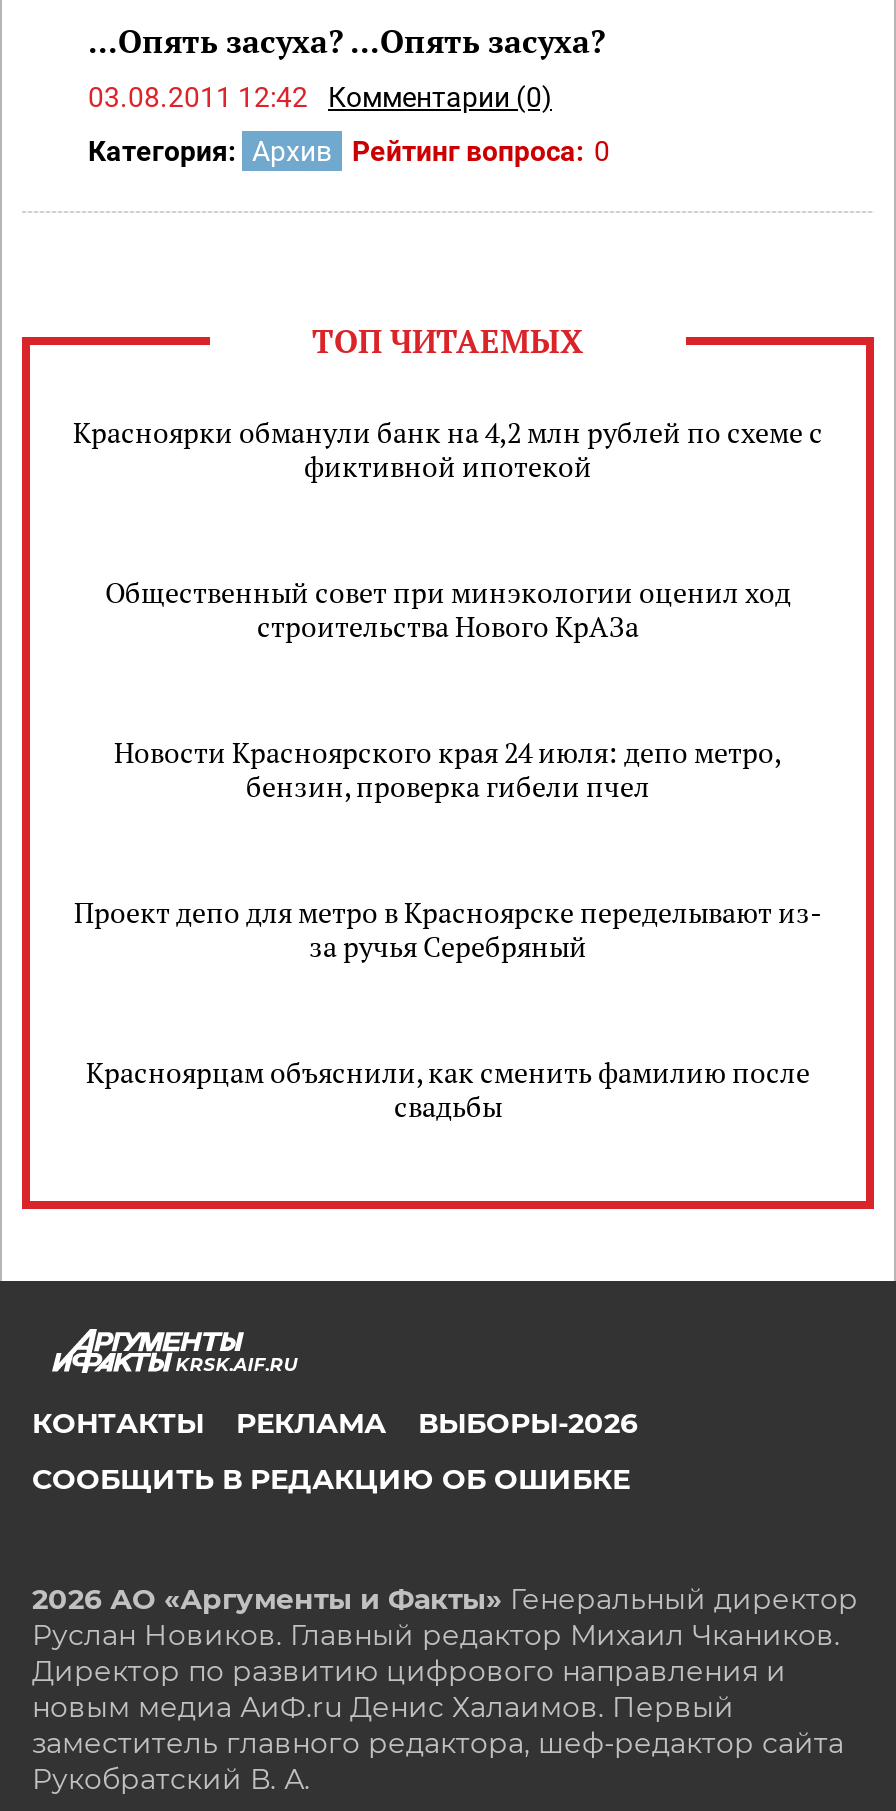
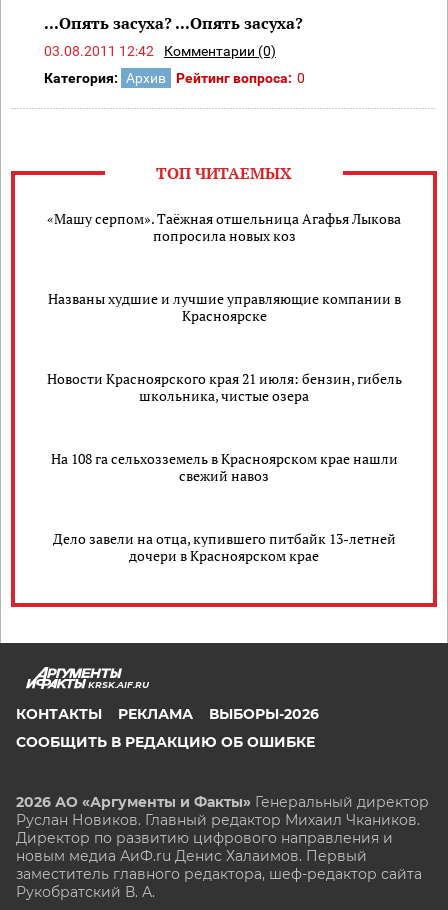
[73,413,823,485] Красноярки обманули банк на 4,2 млн рублей по схеме с | фиктивной ипотекой -> [47,209,401,245] «Машу серпом». Таёжная отшельница Агафья Лыкова | попросила новых коз
[105,573,791,645] Общественный совет при минэкологии оценил ход | строительства Нового КрАЗа -> [47,289,400,325] Названы худшие и лучшие управляющие компании в | Красноярске
[114,733,782,805] Новости Красноярского края 24 июля: депо метро, | бензин, проверка гибели пчел -> [46,369,401,405] Новости Красноярского края 21 июля: бензин, гибель | школьника, чистые озера
[74,893,822,965] Проект депо для метро в Красноярске переделывают из- | за ручья Серебряный -> [50,449,397,485] На 108 га сельхозземель в Красноярском крае нашли | свежий навоз
[86,1053,810,1125] Красноярцам объяснили, как сменить фамилию после | свадьбы -> [52,529,395,565] Дело завели на отца, купившего питбайк 13-летней | дочери в Красноярском крае

